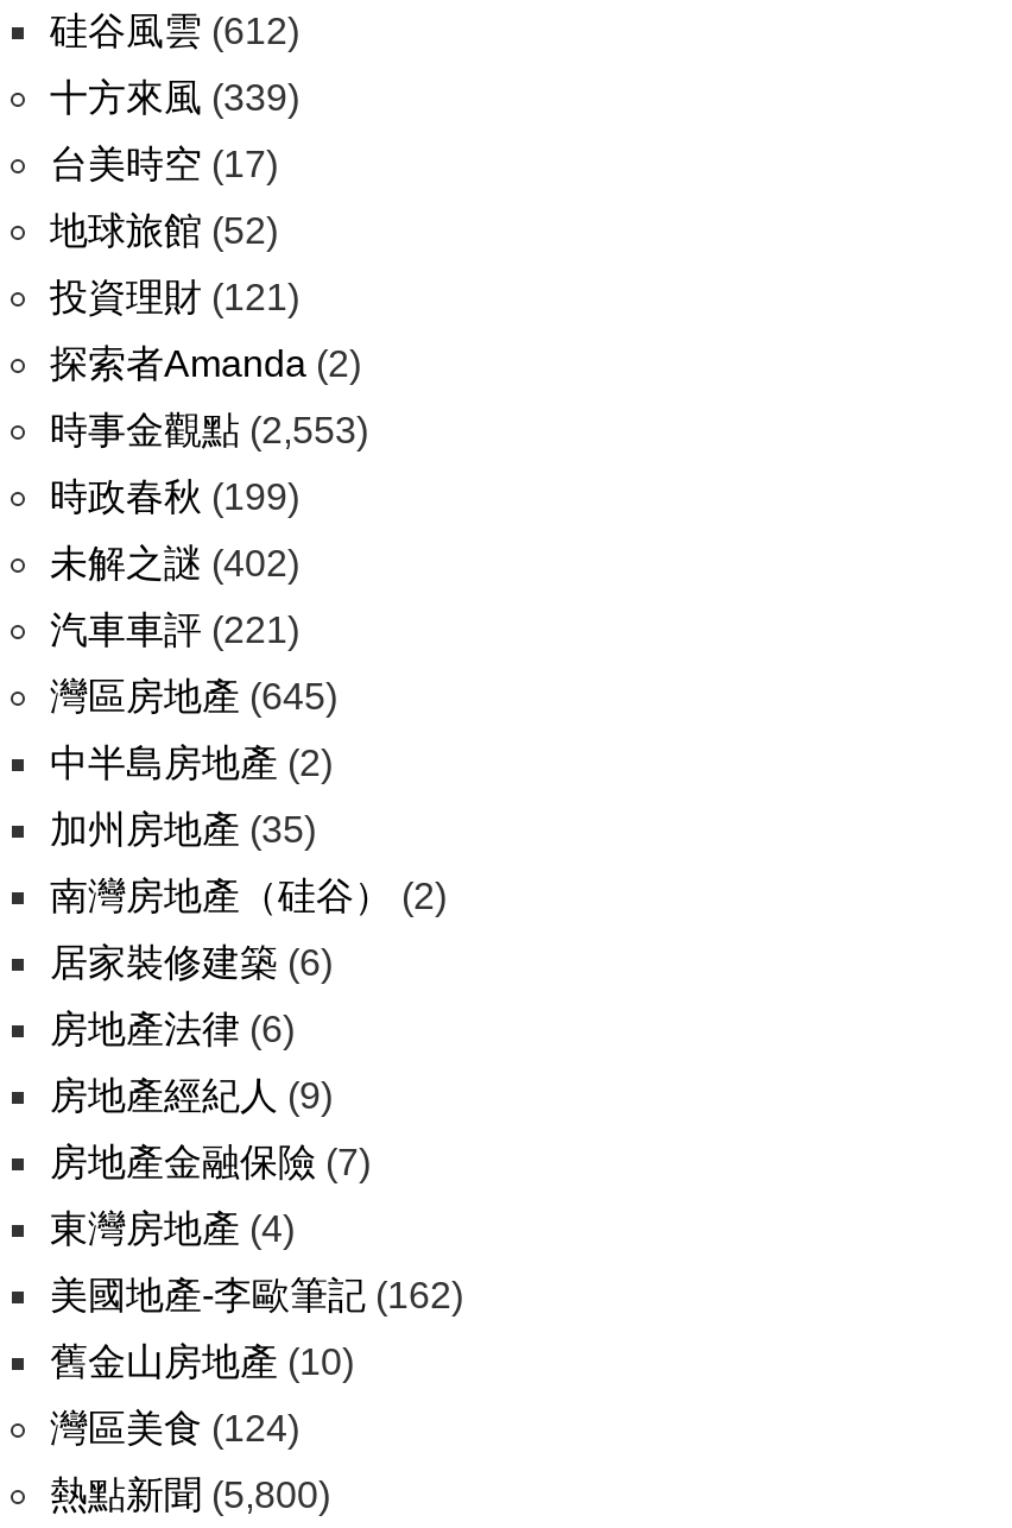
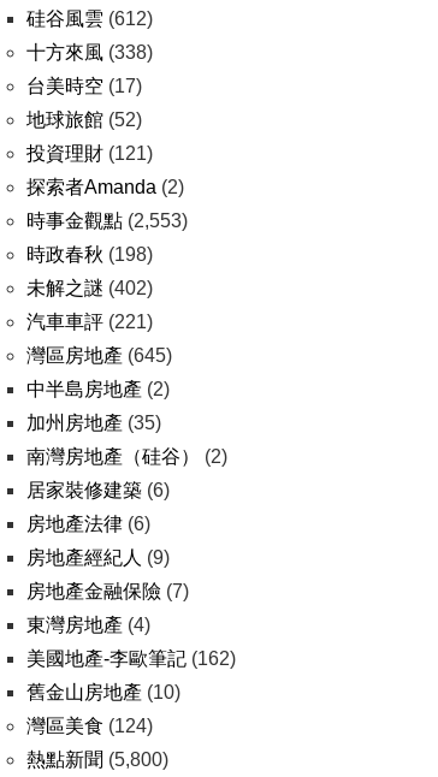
[50,77,299,118] 十方來風(339) -> [26,42,153,63] 十方來風(338)
[50,476,299,517] 時政春秋(199) -> [26,244,153,265] 時政春秋(198)

